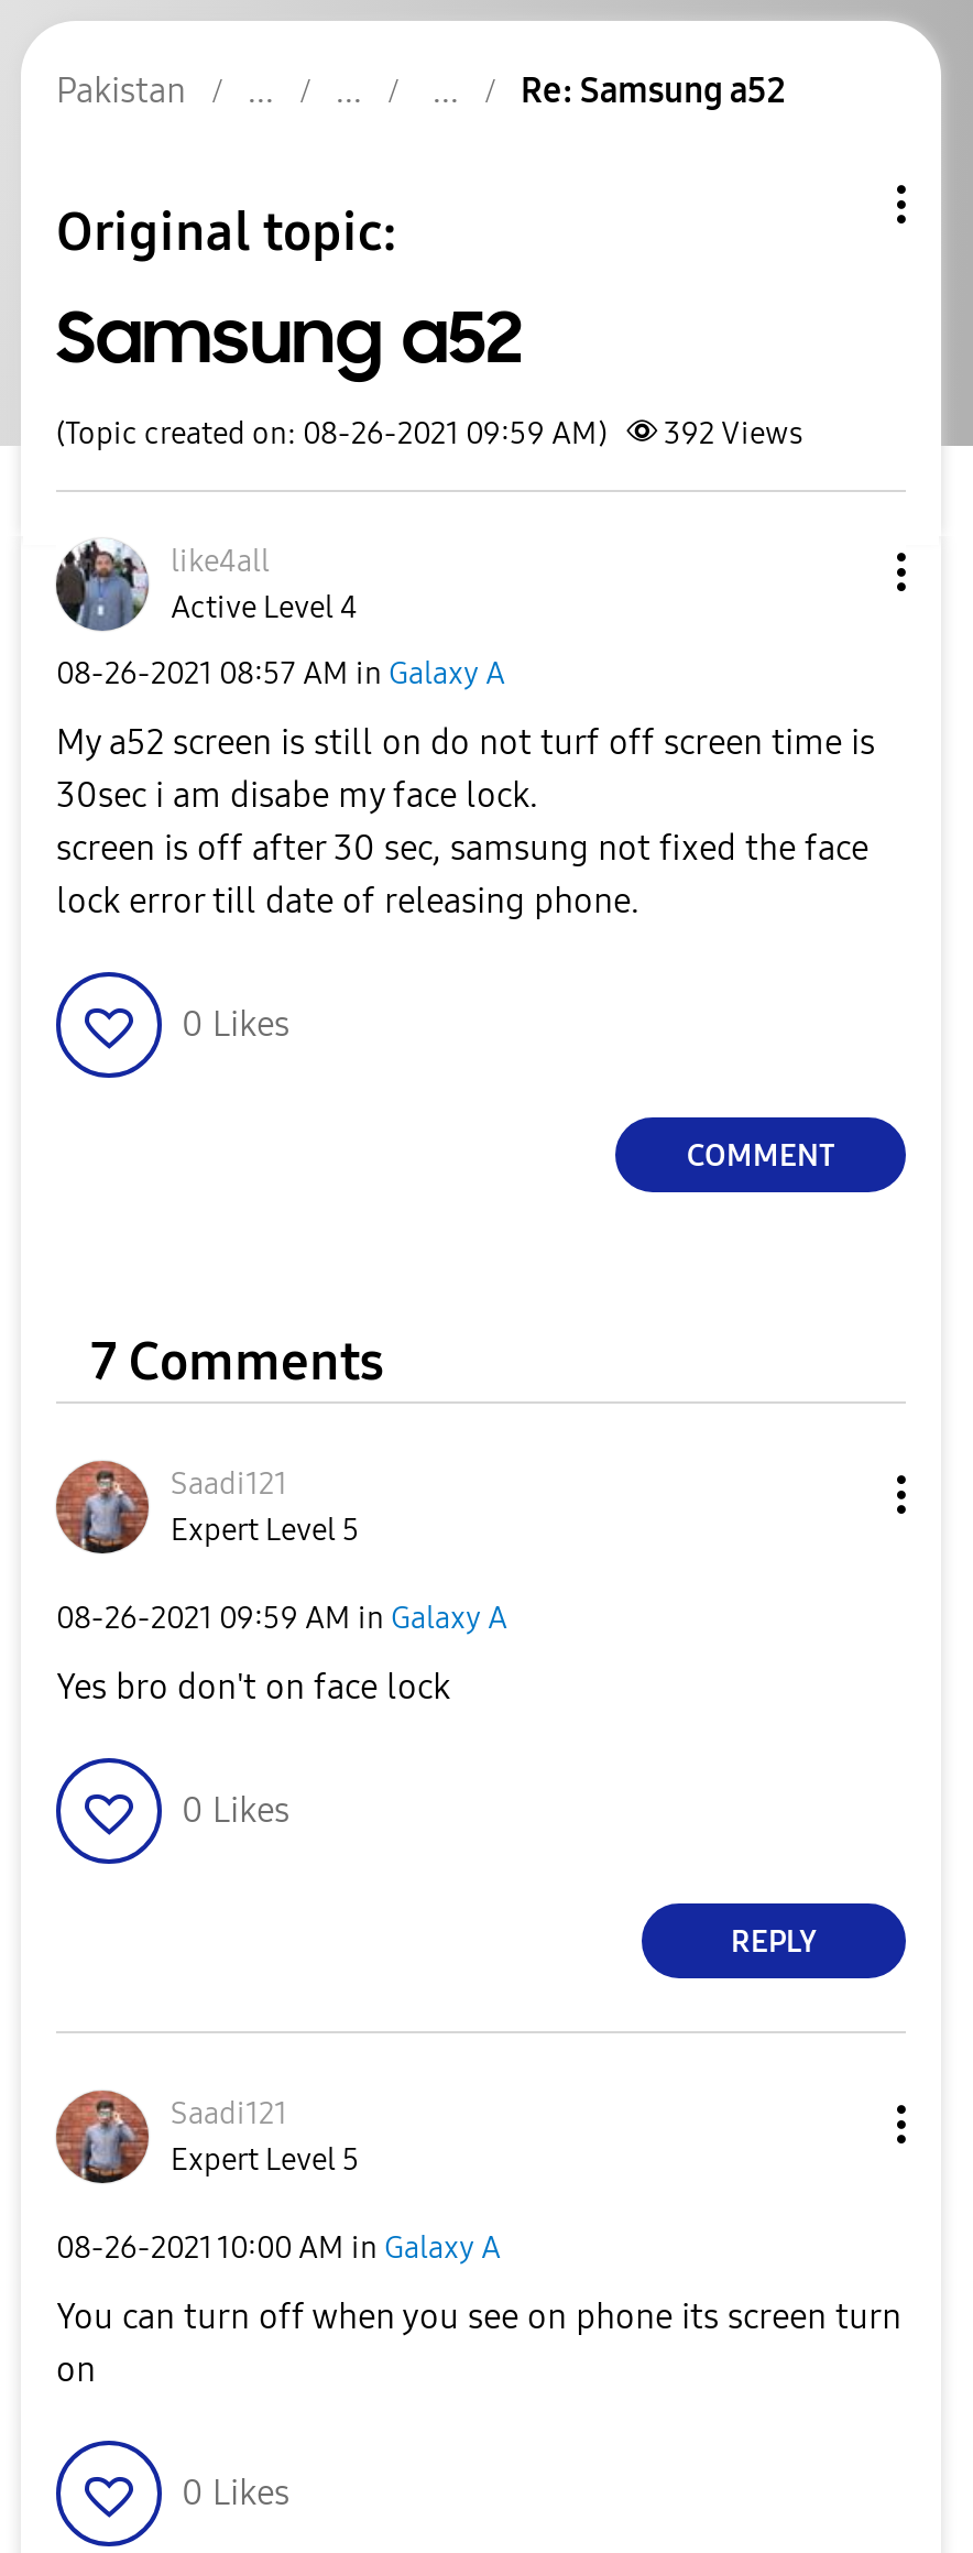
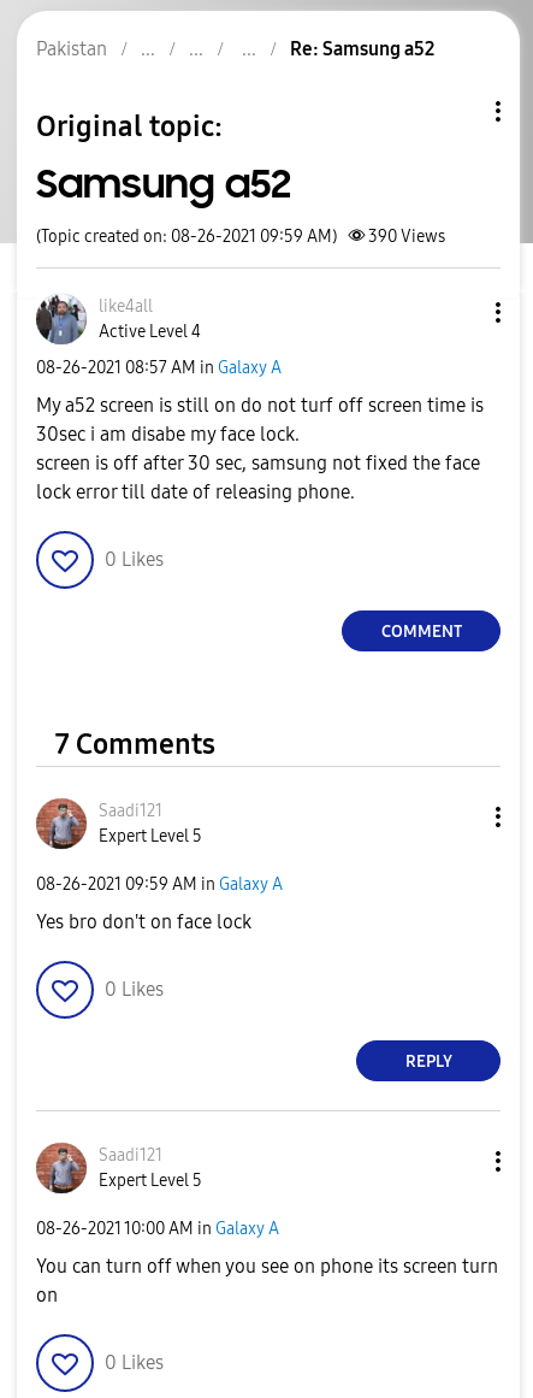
[56,415,802,452] (Topic created on: 08-26-2021 09:59 AM) 392 Views -> [36,226,445,247] (Topic created on: 08-26-2021 09:59 AM) 390 Views

